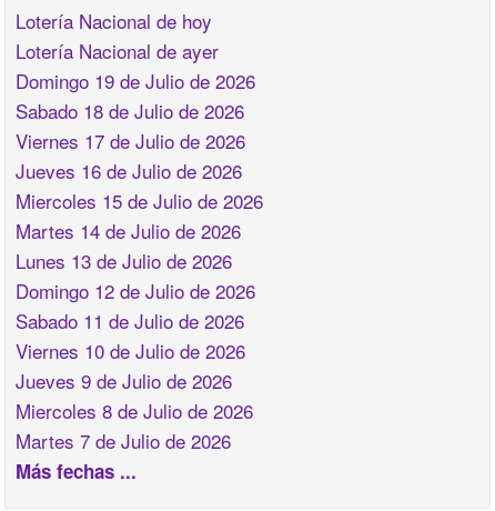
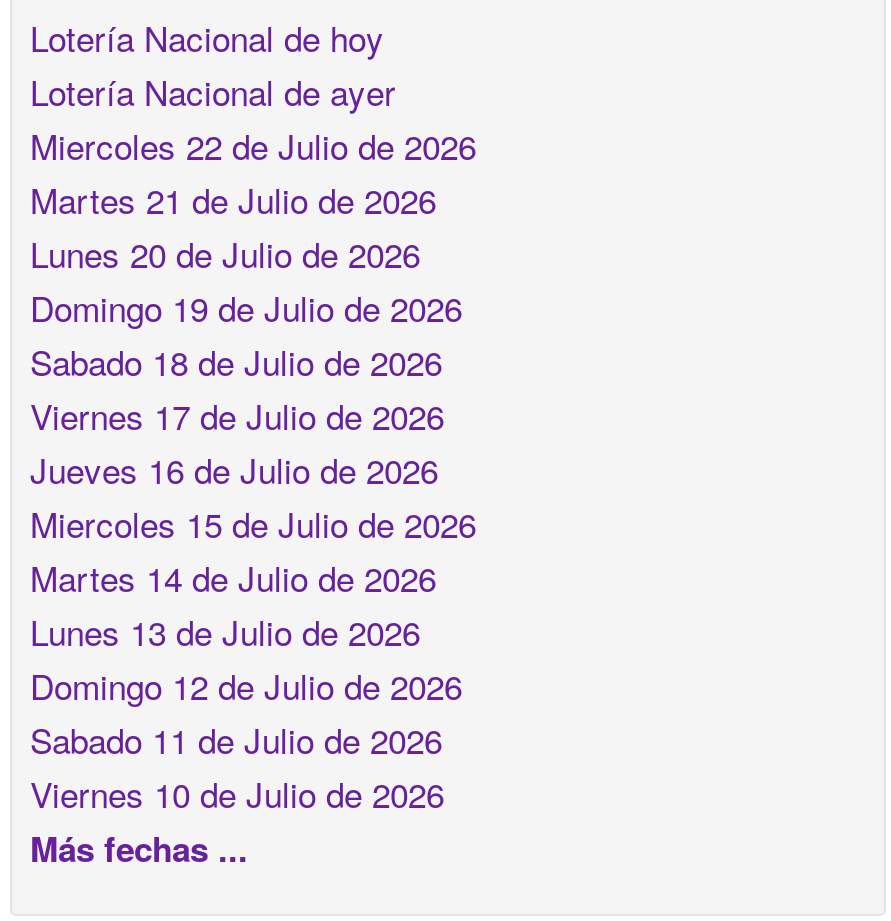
none -> [30,120,476,278] Miercoles 22 de Julio de 2026 | Martes 21 de Julio de 2026 | Lunes 20 de Julio de 2026
moved [16,67,263,364] -> [30,282,476,818]: Domingo 19 de Julio de 2026 | Sabado 18 de Julio de 2026 | Viernes 17 de Julio de 2026 | ... | Sabado 11 de Julio de 2026 | Viernes 10 de Julio de 2026
[16,367,253,454] Jueves 9 de Julio de 2026 | Miercoles 8 de Julio de 2026 | Martes 7 de Julio de 2026 -> none

